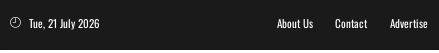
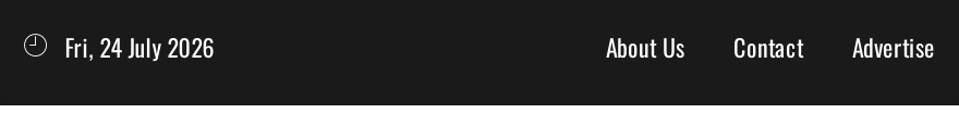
[29,15,100,31] Tue, 21 July 2026 -> [65,29,215,64] Fri, 24 July 2026

